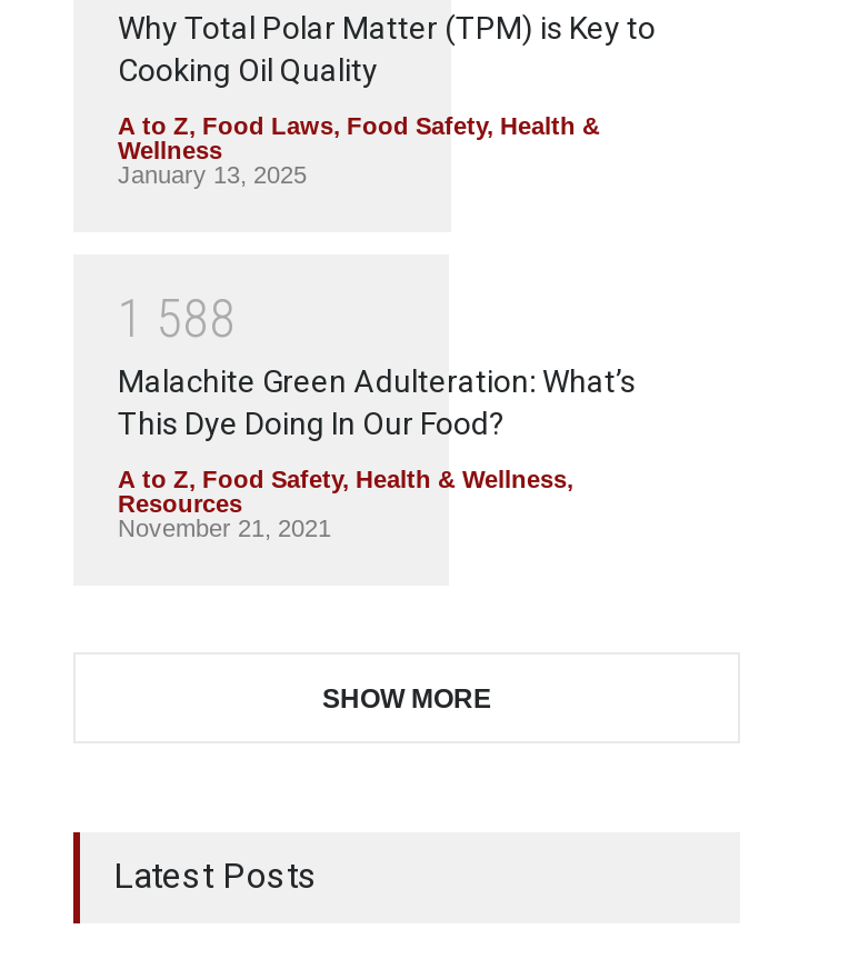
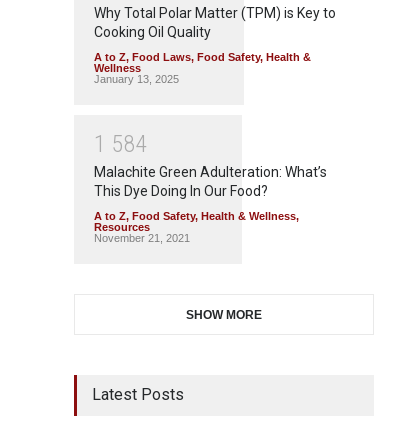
[118,287,236,350] 1 588 -> [94,130,147,158] 1 584

